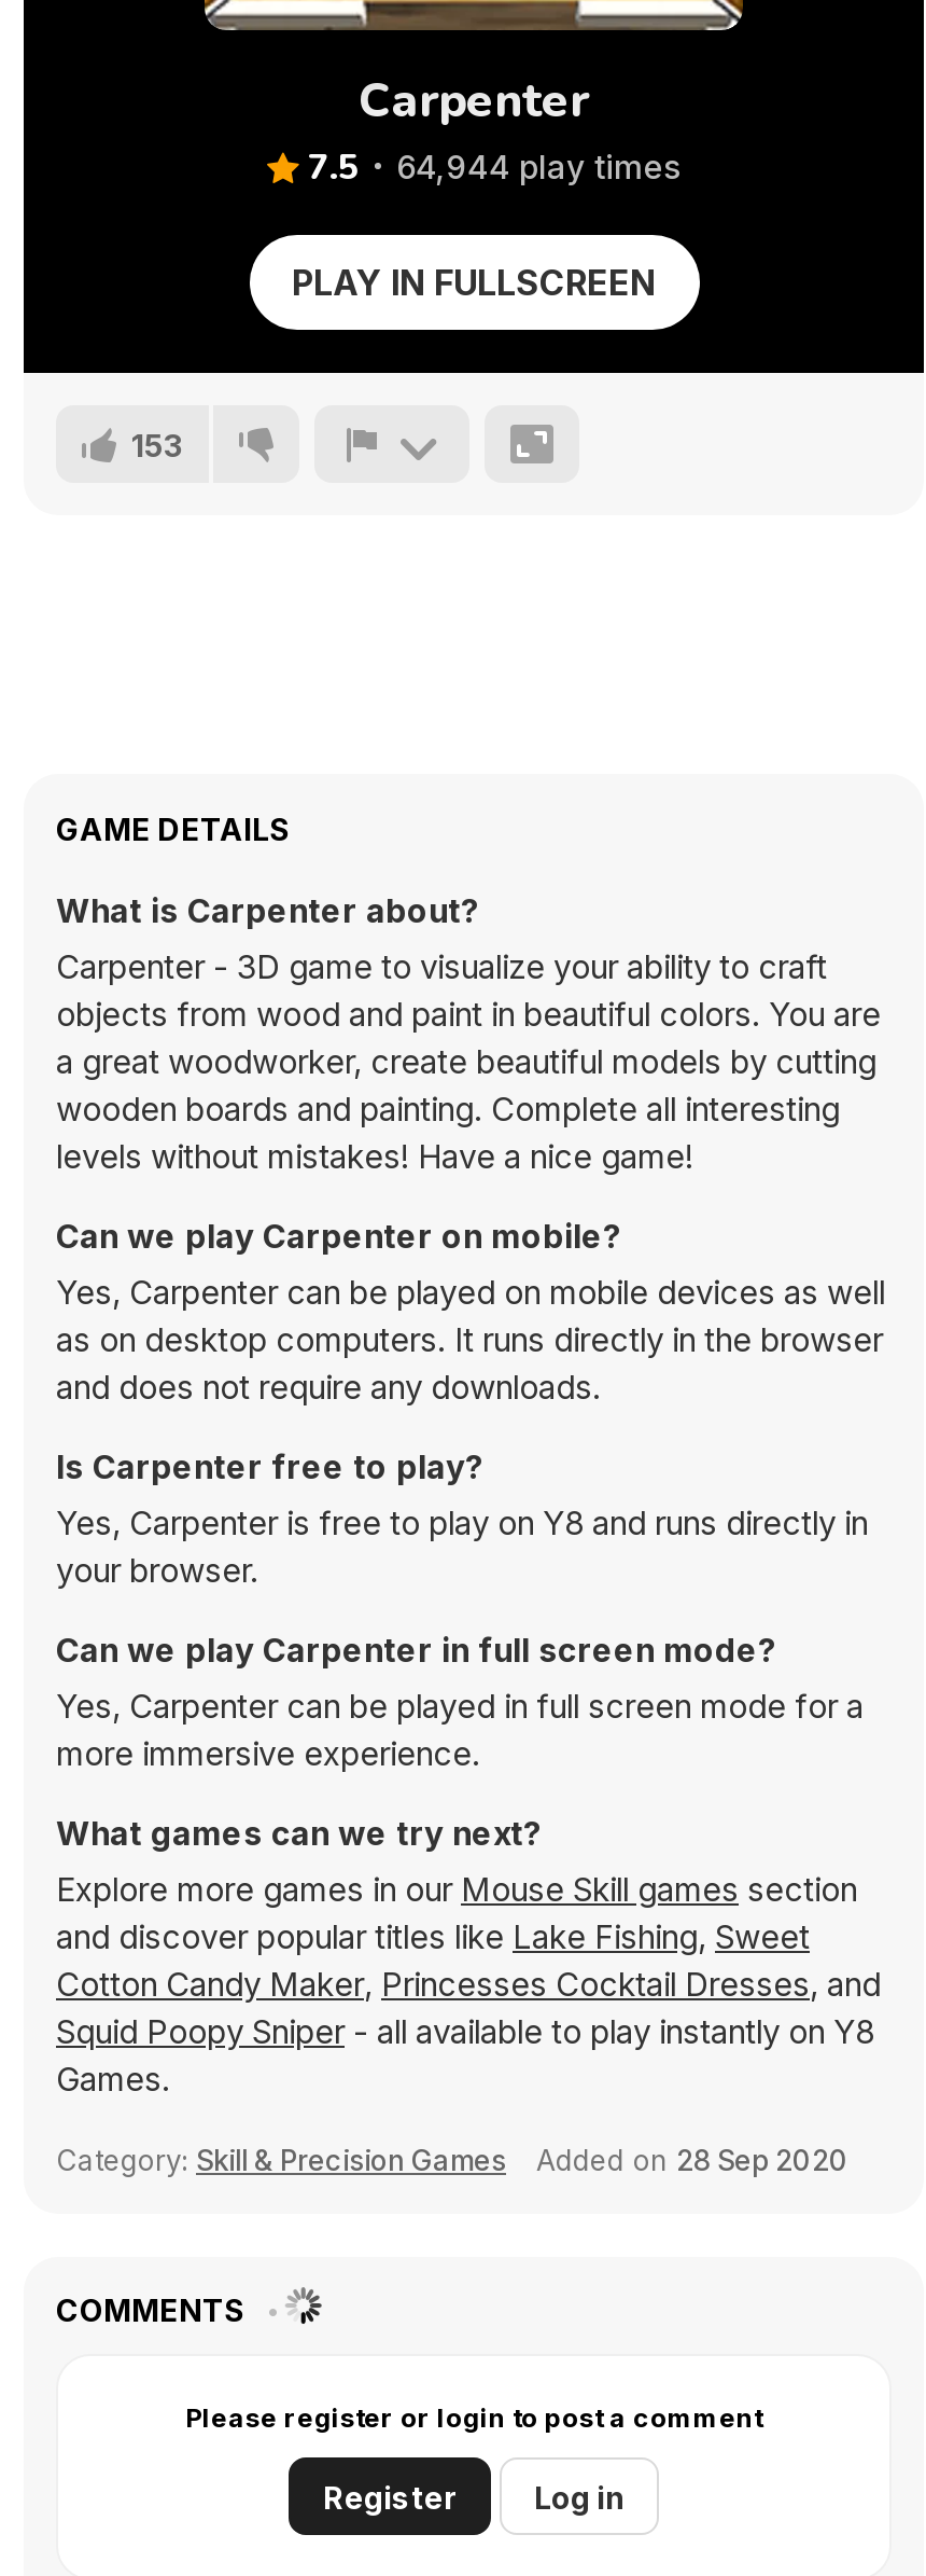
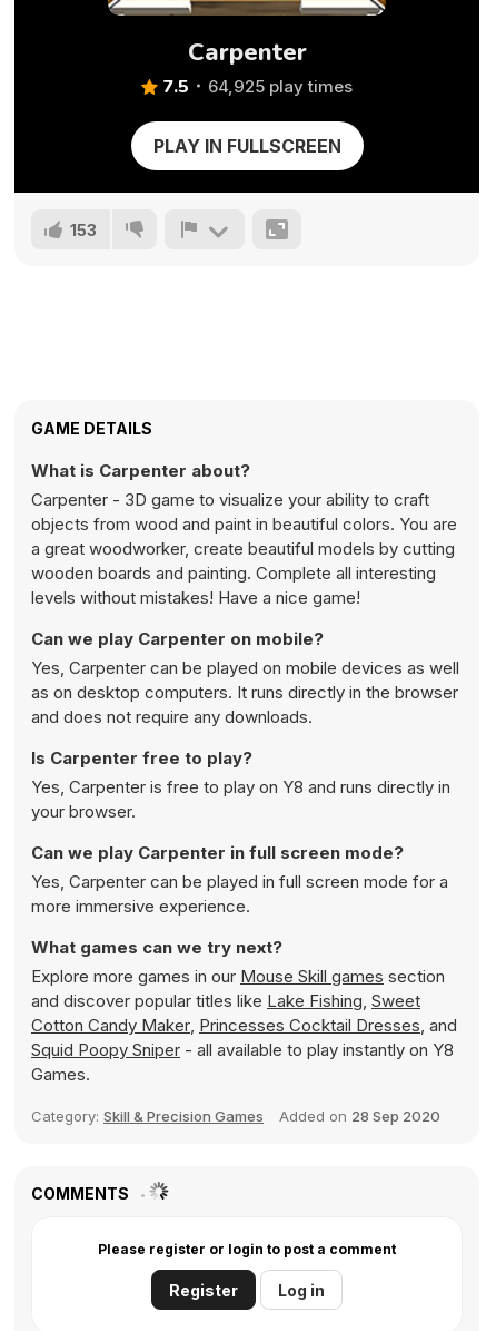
[308,144,681,192] 7.5 64,944 play times -> [162,75,353,99] 7.5 64,925 play times

